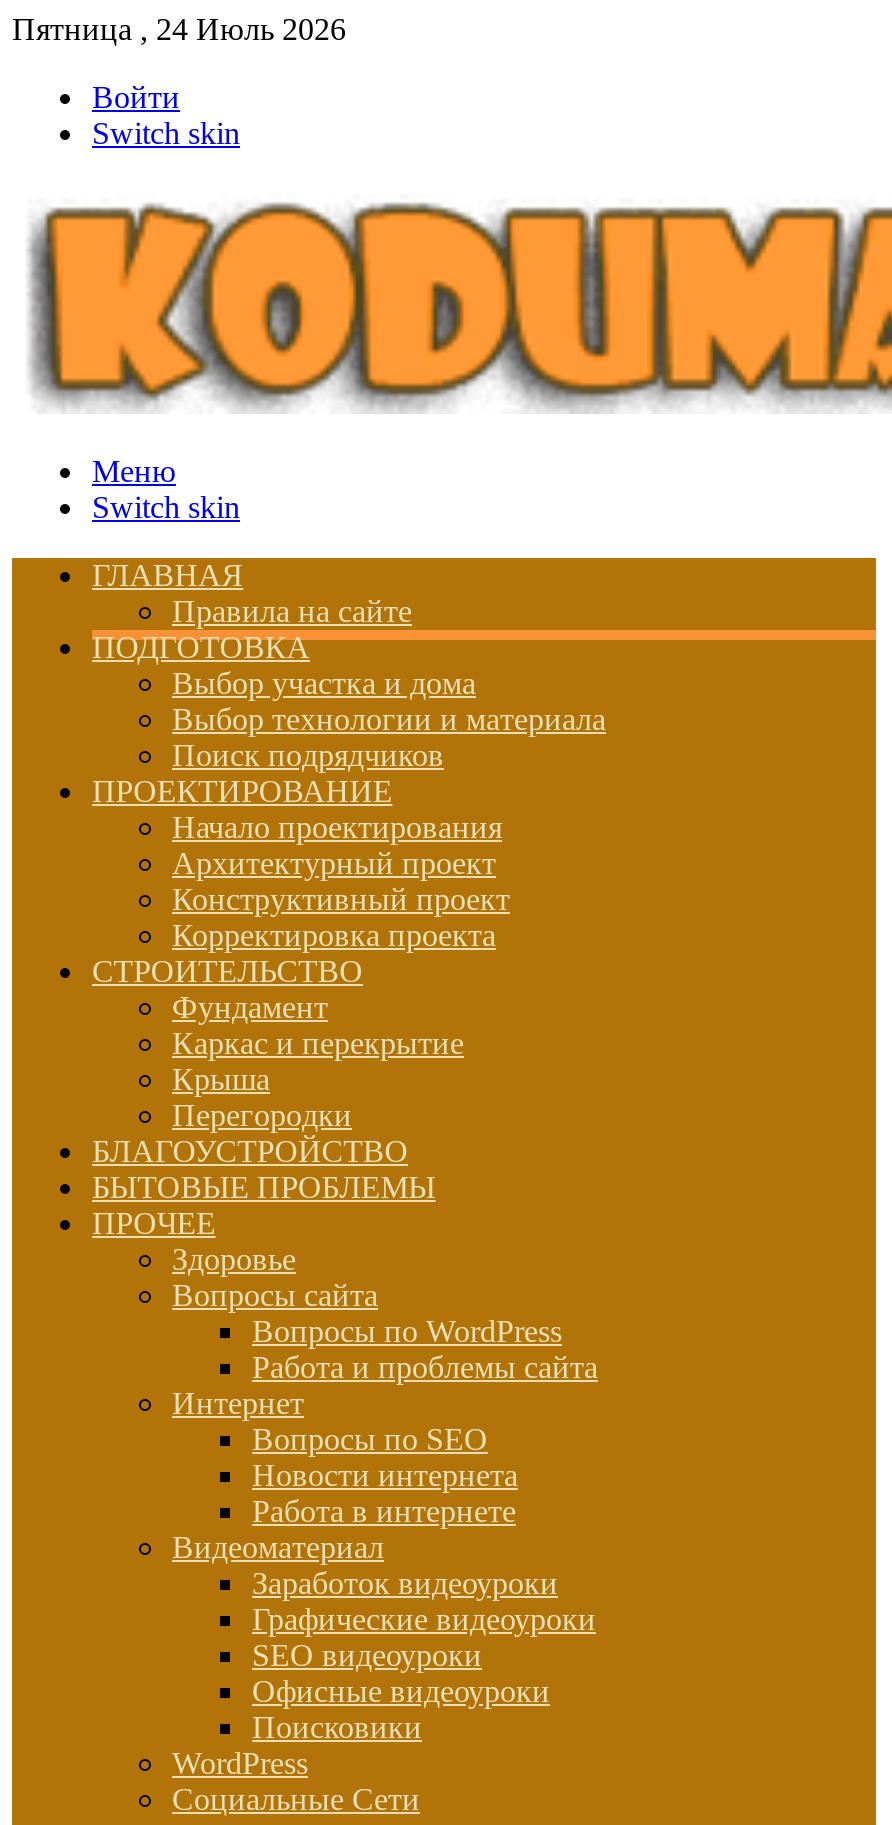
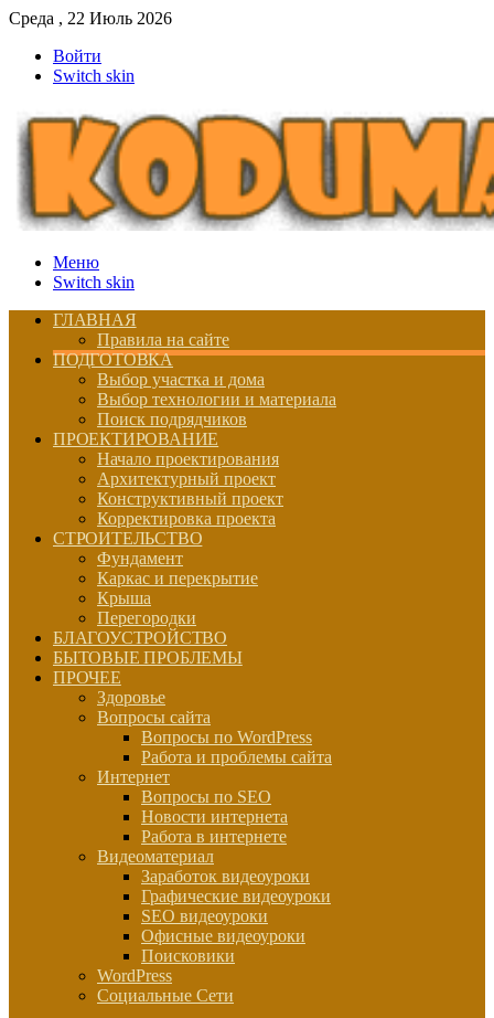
[12,12,346,46] Пятница , 24 Июль 2026 -> [9,9,172,28] Среда , 22 Июль 2026

